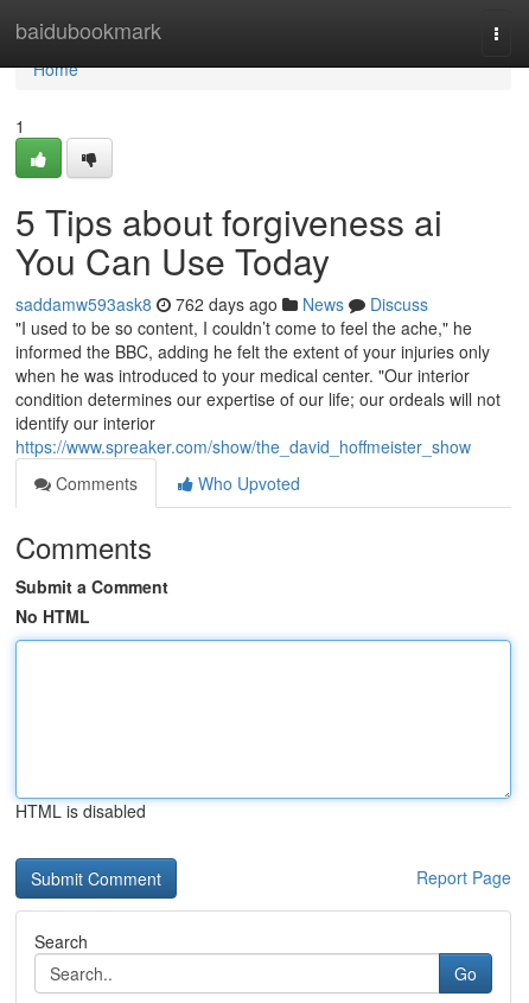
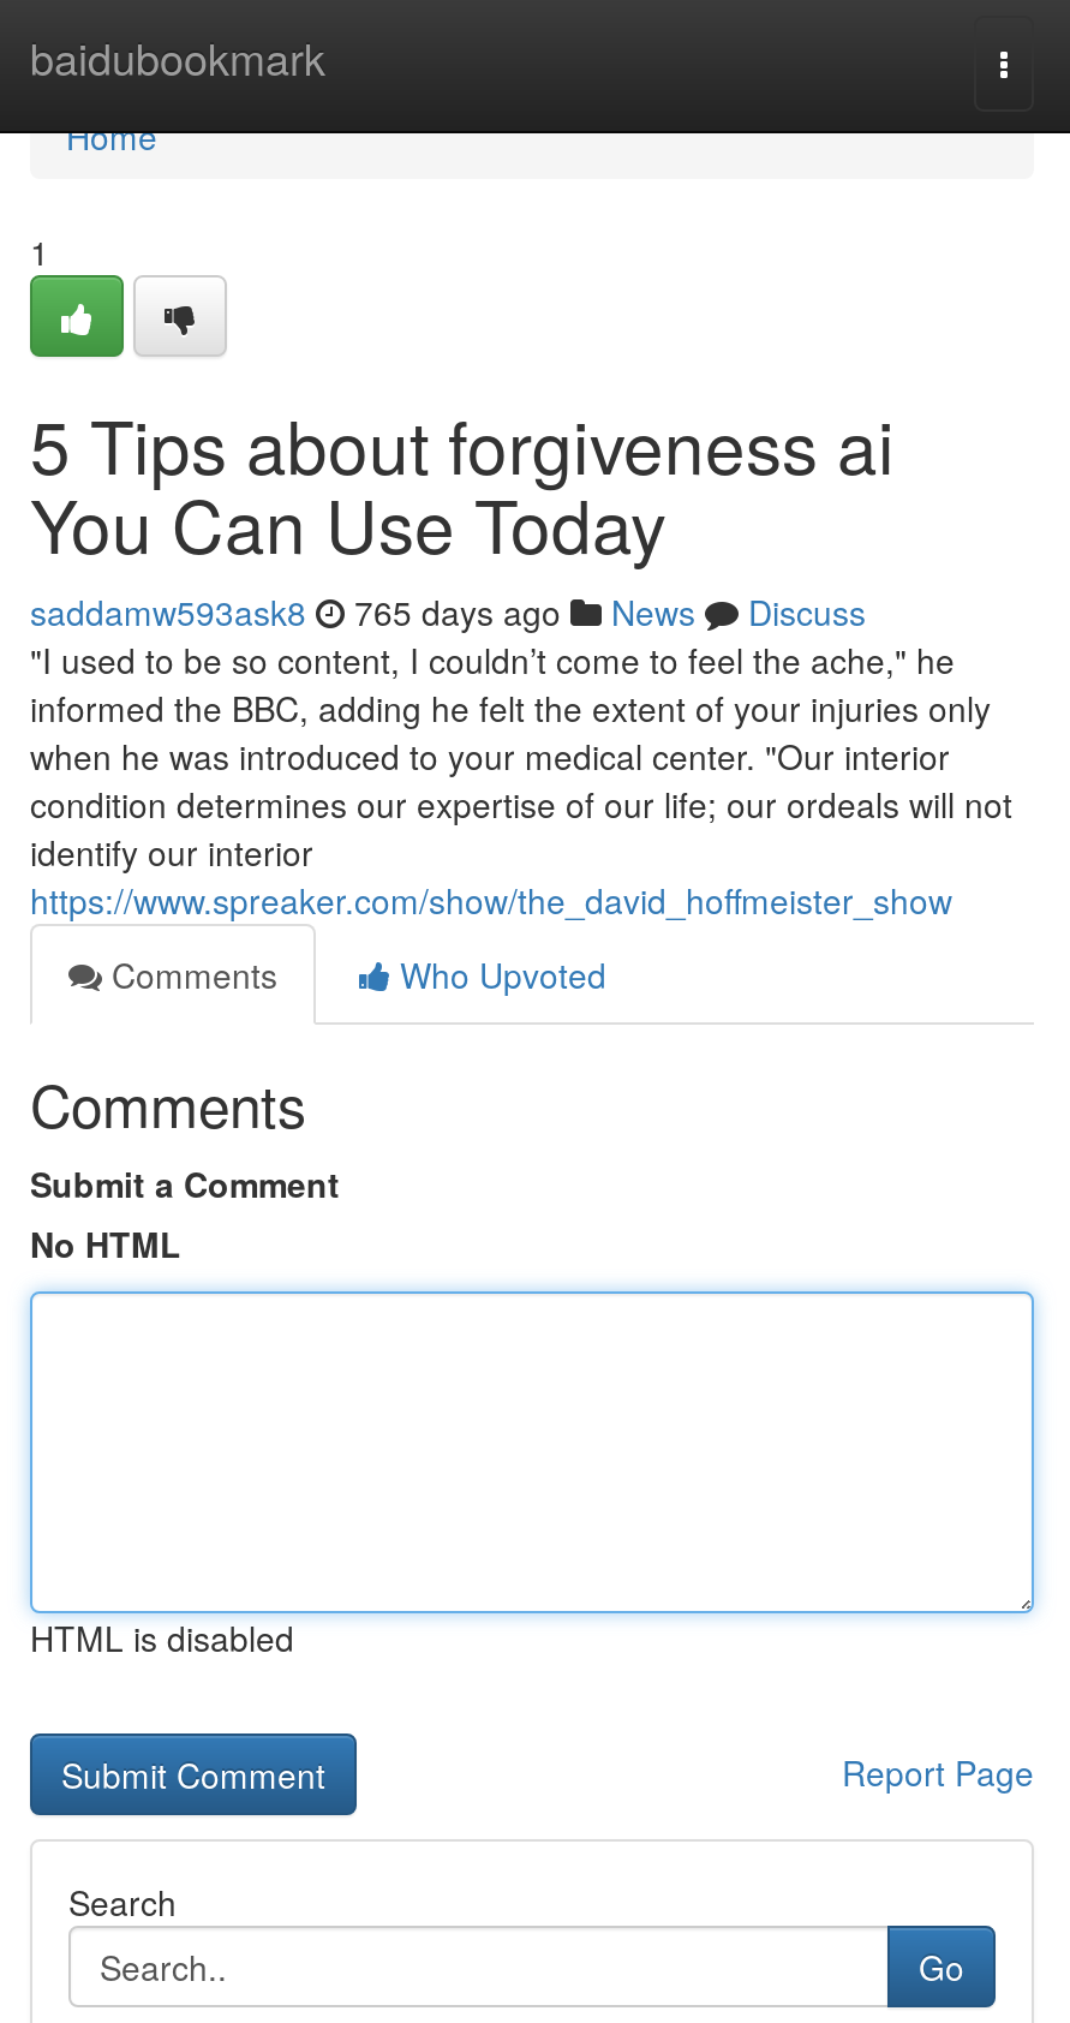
[15,292,428,316] saddamw593ask8 762 days ago News Discuss -> [30,587,866,635] saddamw593ask8 765 days ago News Discuss

